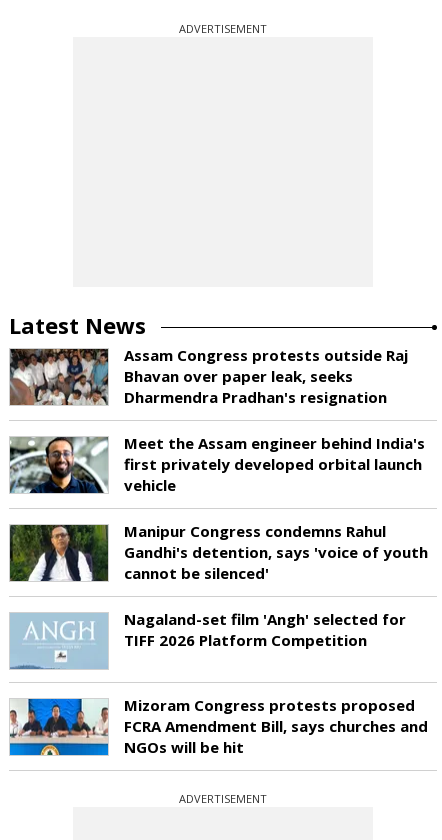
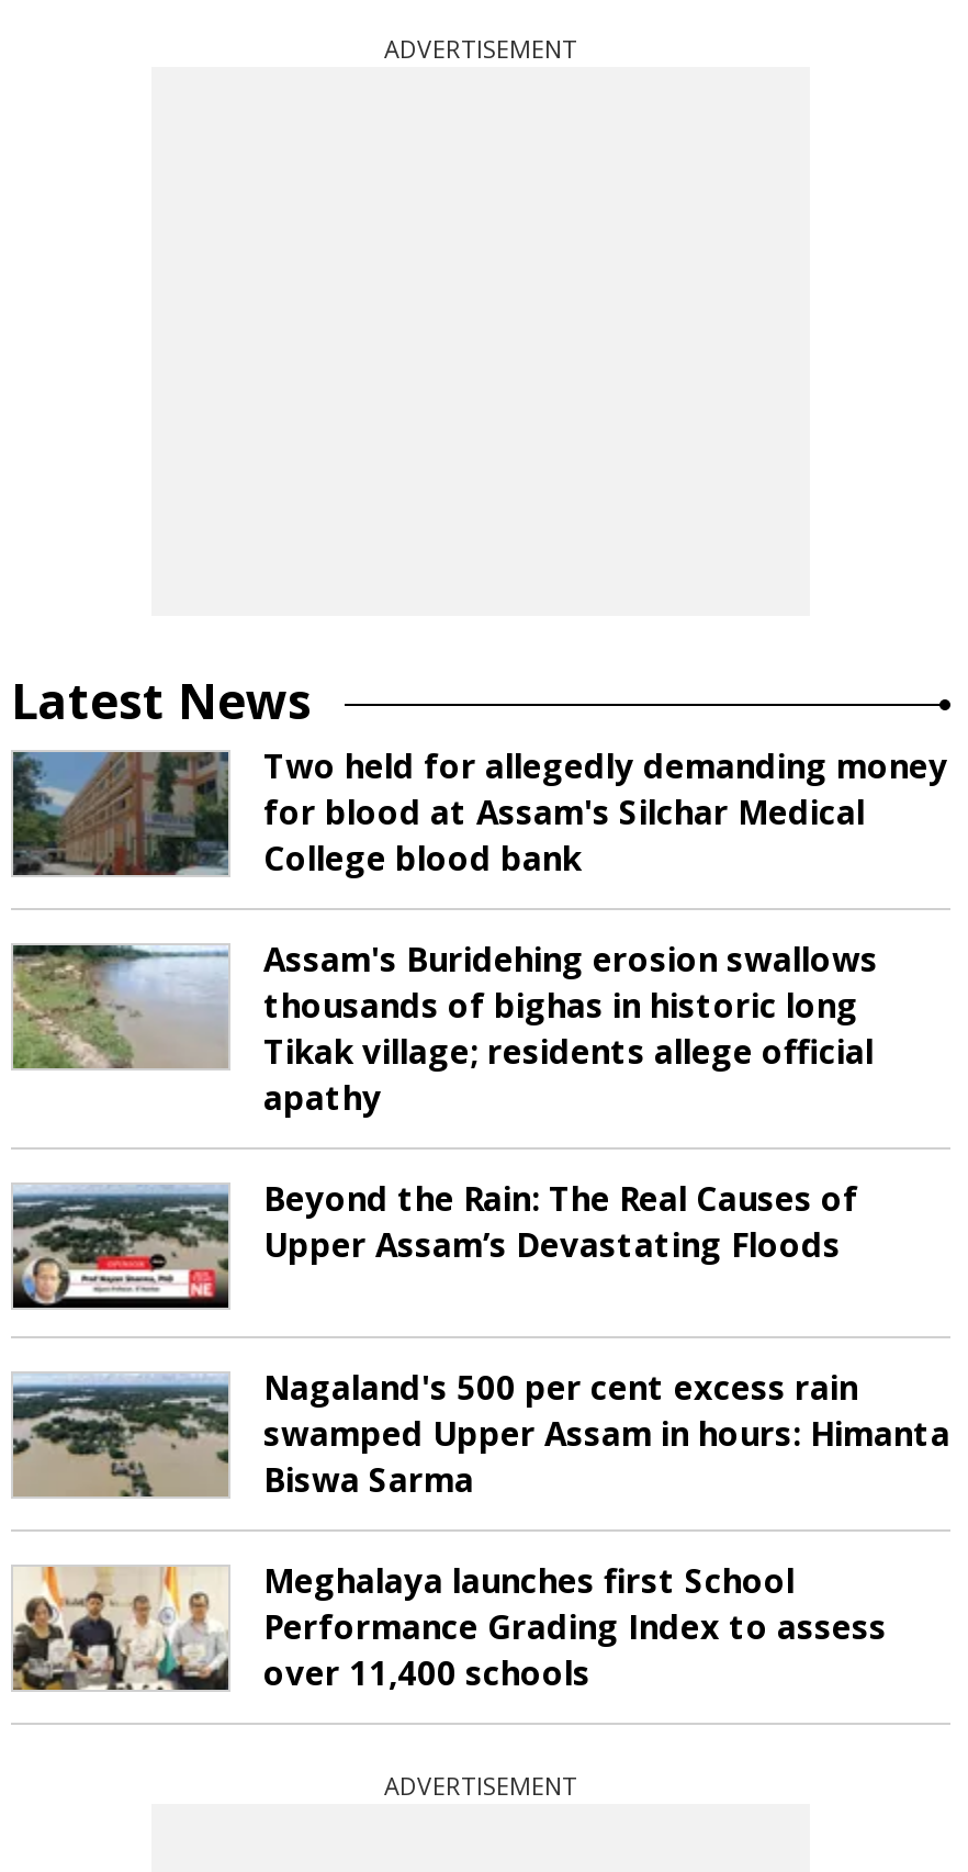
[10,345,408,407] [image] | Assam Congress protests outside Raj | Bhavan over paper leak, seeks | Dharmendra Pradhan's resignation -> [13,743,948,879] [image] | Two held for allegedly demanding money | for blood at Assam's Silchar Medical | College blood bank
[10,433,425,495] [image] | Meet the Assam engineer behind India's | first privately developed orbital launch | vehicle -> [11,936,878,1118] [image] | Assam's Buridehing erosion swallows | thousands of bighas in historic long | Tikak village; residents allege official | apathy
[9,521,428,583] [image] | Manipur Congress condemns Rahul | Gandhi's detention, says 'voice of youth | cannot be silenced' -> [11,1175,858,1310] [image] | Beyond the Rain: The Real Causes of | Upper Assam’s Devastating Floods
[10,609,406,670] [image] | Nagaland-set film 'Angh' selected for | TIFF 2026 Platform Competition -> [11,1364,950,1500] [image] | Nagaland's 500 per cent excess rain | swamped Upper Assam in hours: Himanta | Biswa Sarma
[9,695,428,757] [image] | Mizoram Congress protests proposed | FCRA Amendment Bill, says churches and | NGOs will be hit -> [11,1558,887,1694] [image] | Meghalaya launches first School | Performance Grading Index to assess | over 11,400 schools

